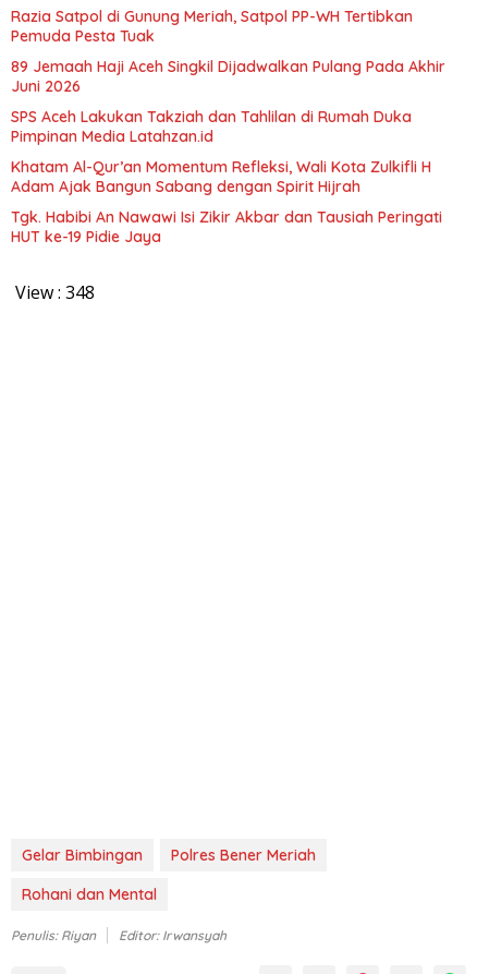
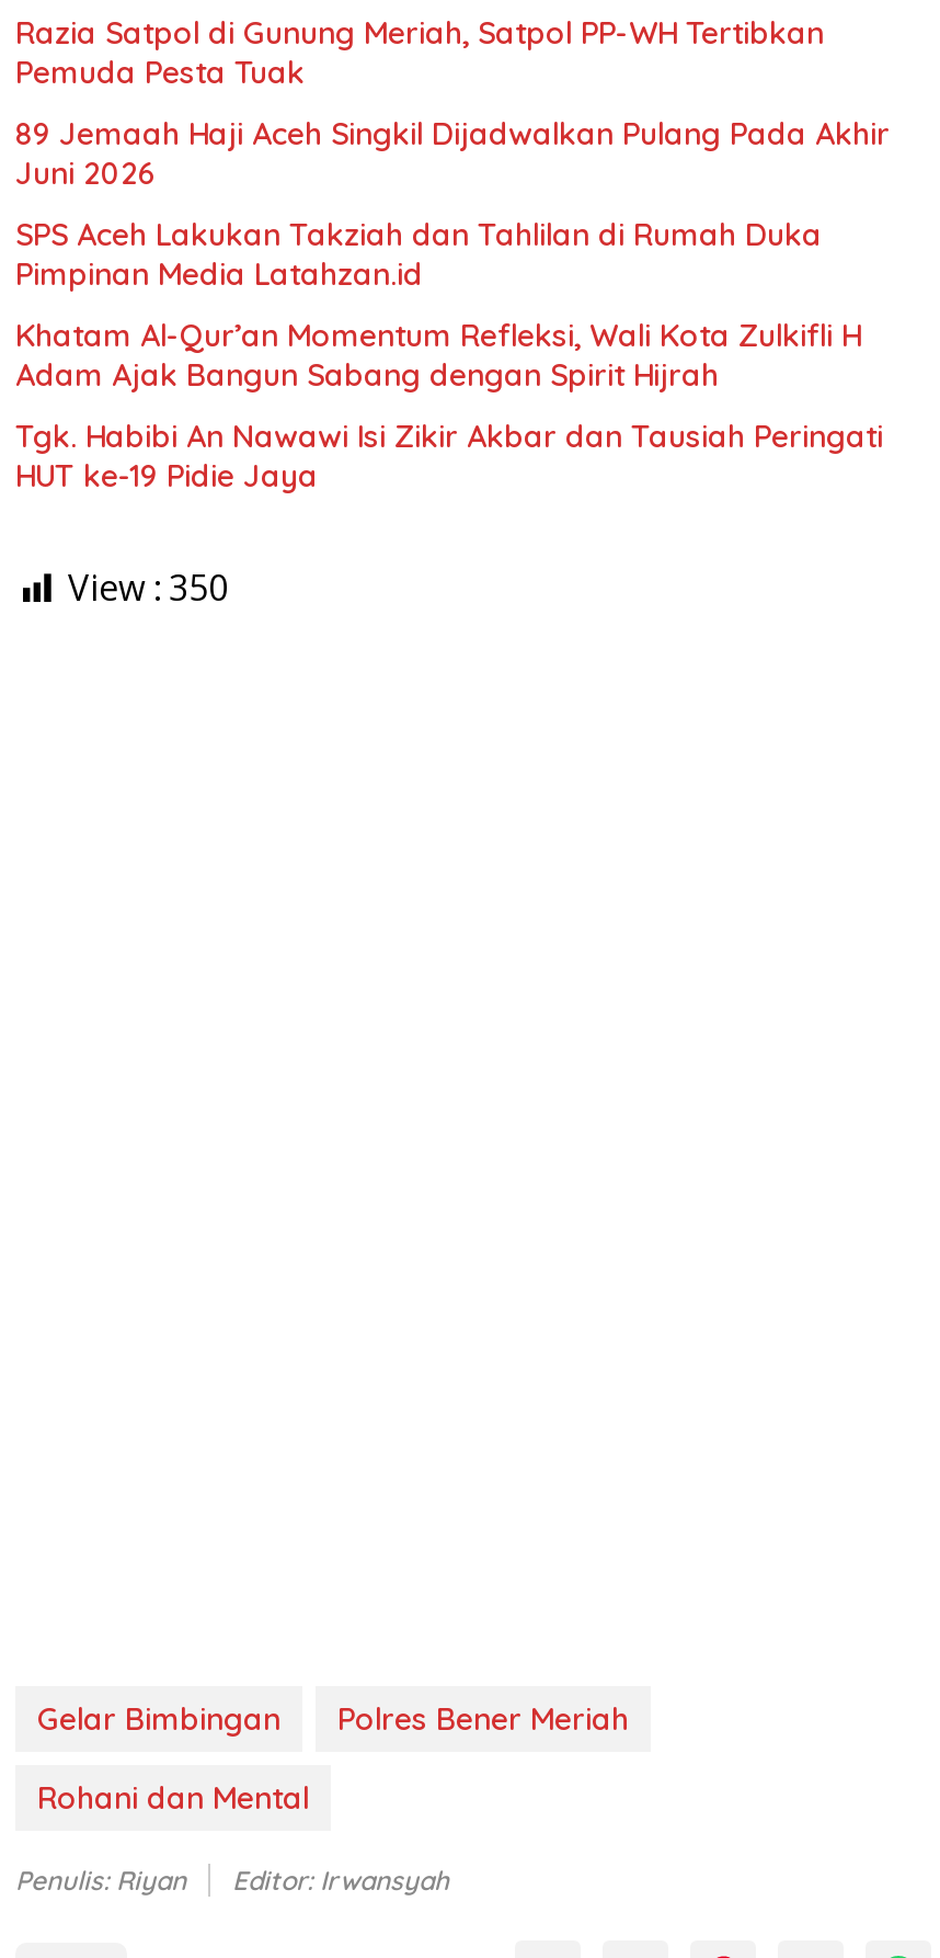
[15,280,95,304] View : 348 -> [68,563,228,611] View : 350

